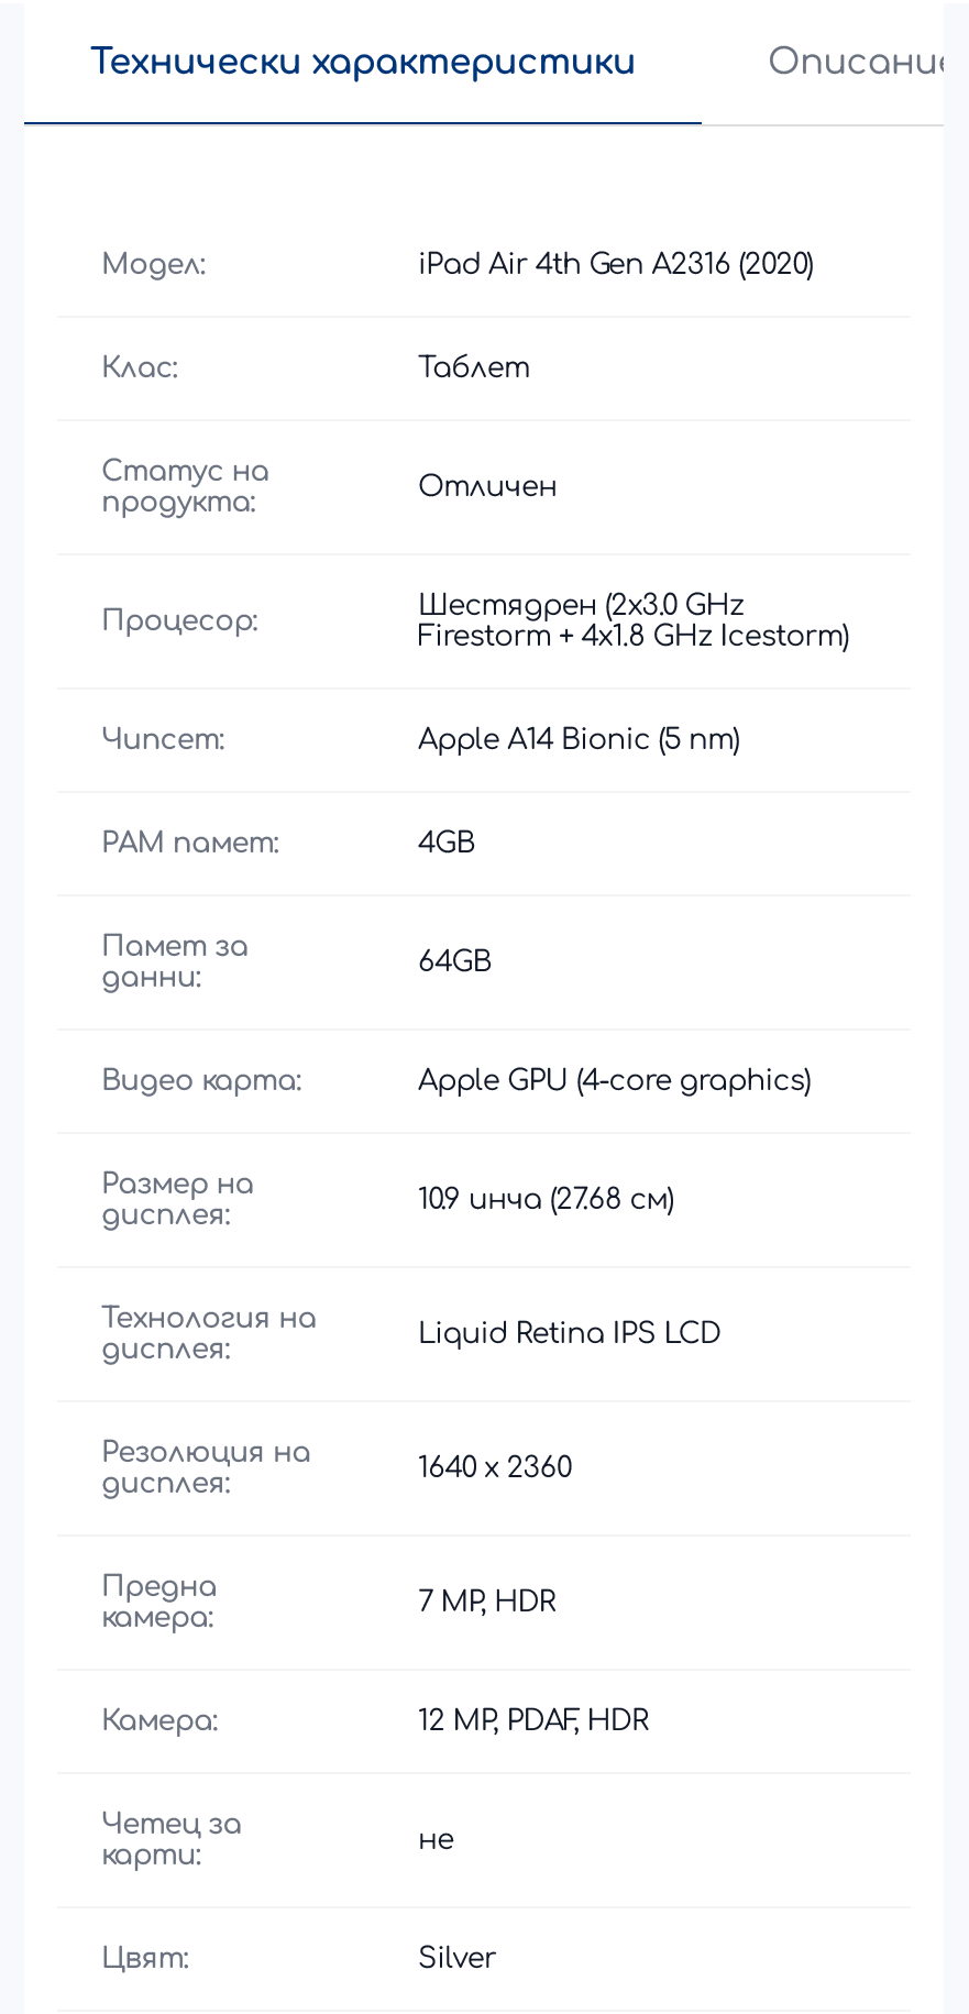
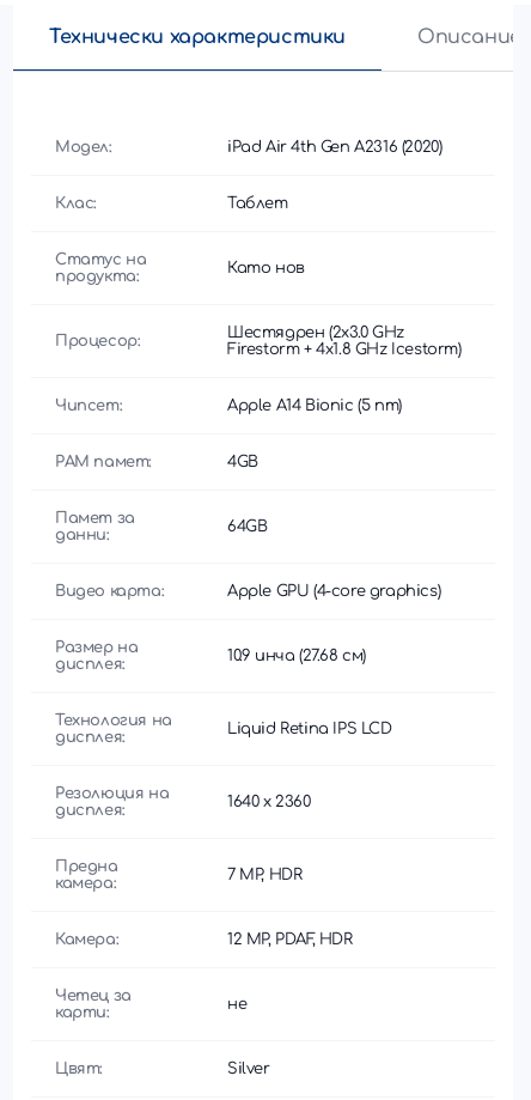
[418,471,557,502] Отличен -> [227,259,305,276] Като нов

